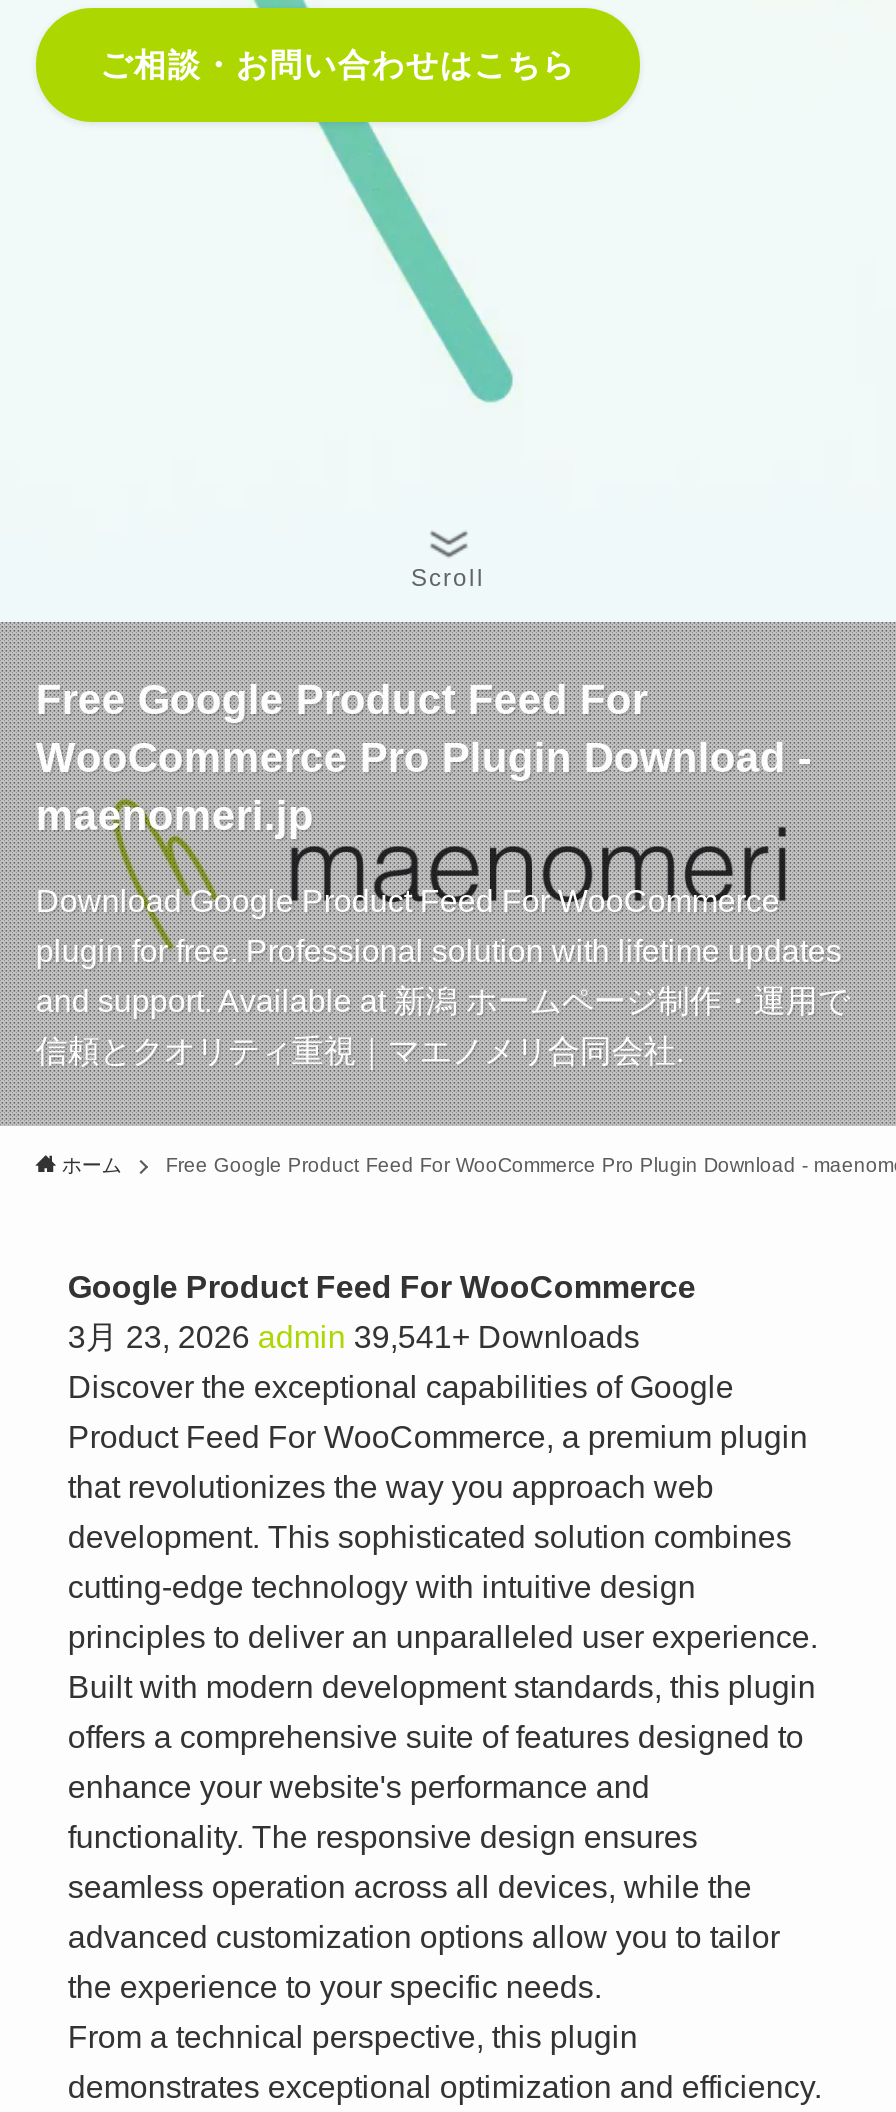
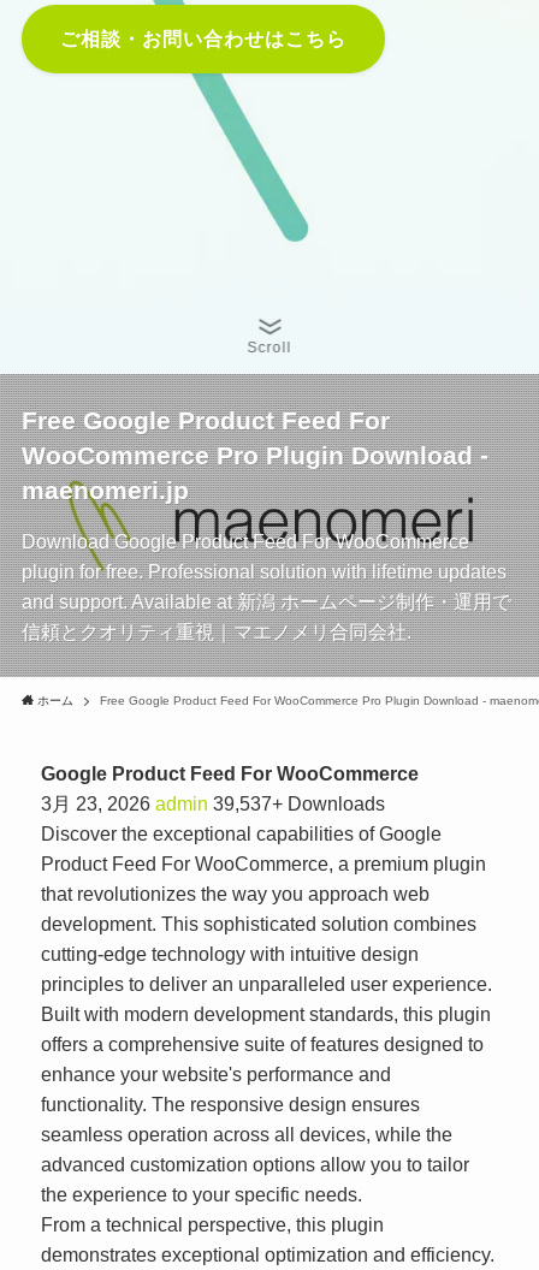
[68,1318,640,1354] 3月 23, 2026 admin 39,541+ Downloads -> [41,792,385,814] 3月 23, 2026 admin 39,537+ Downloads

